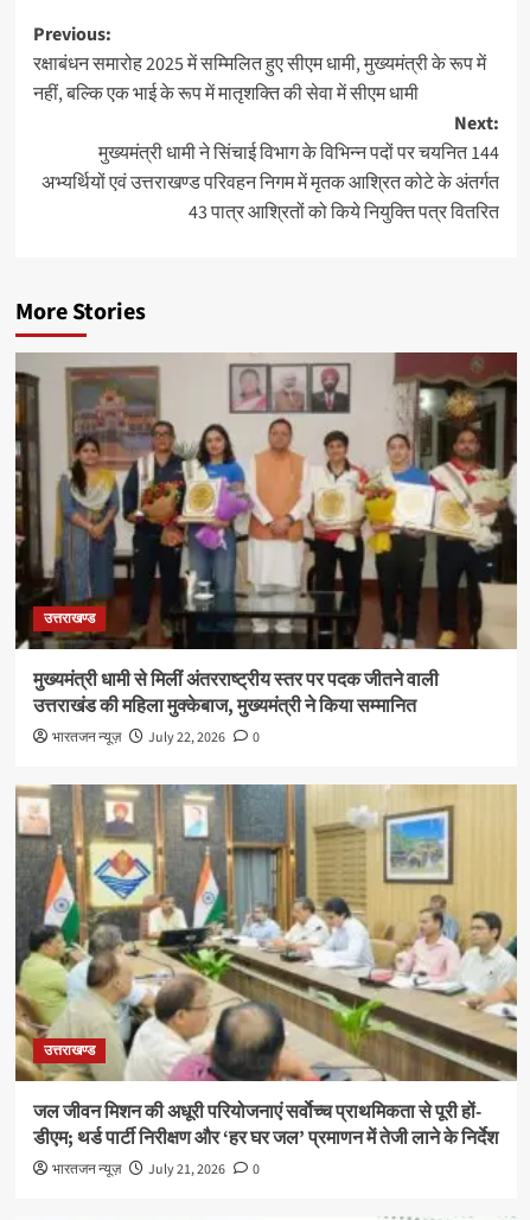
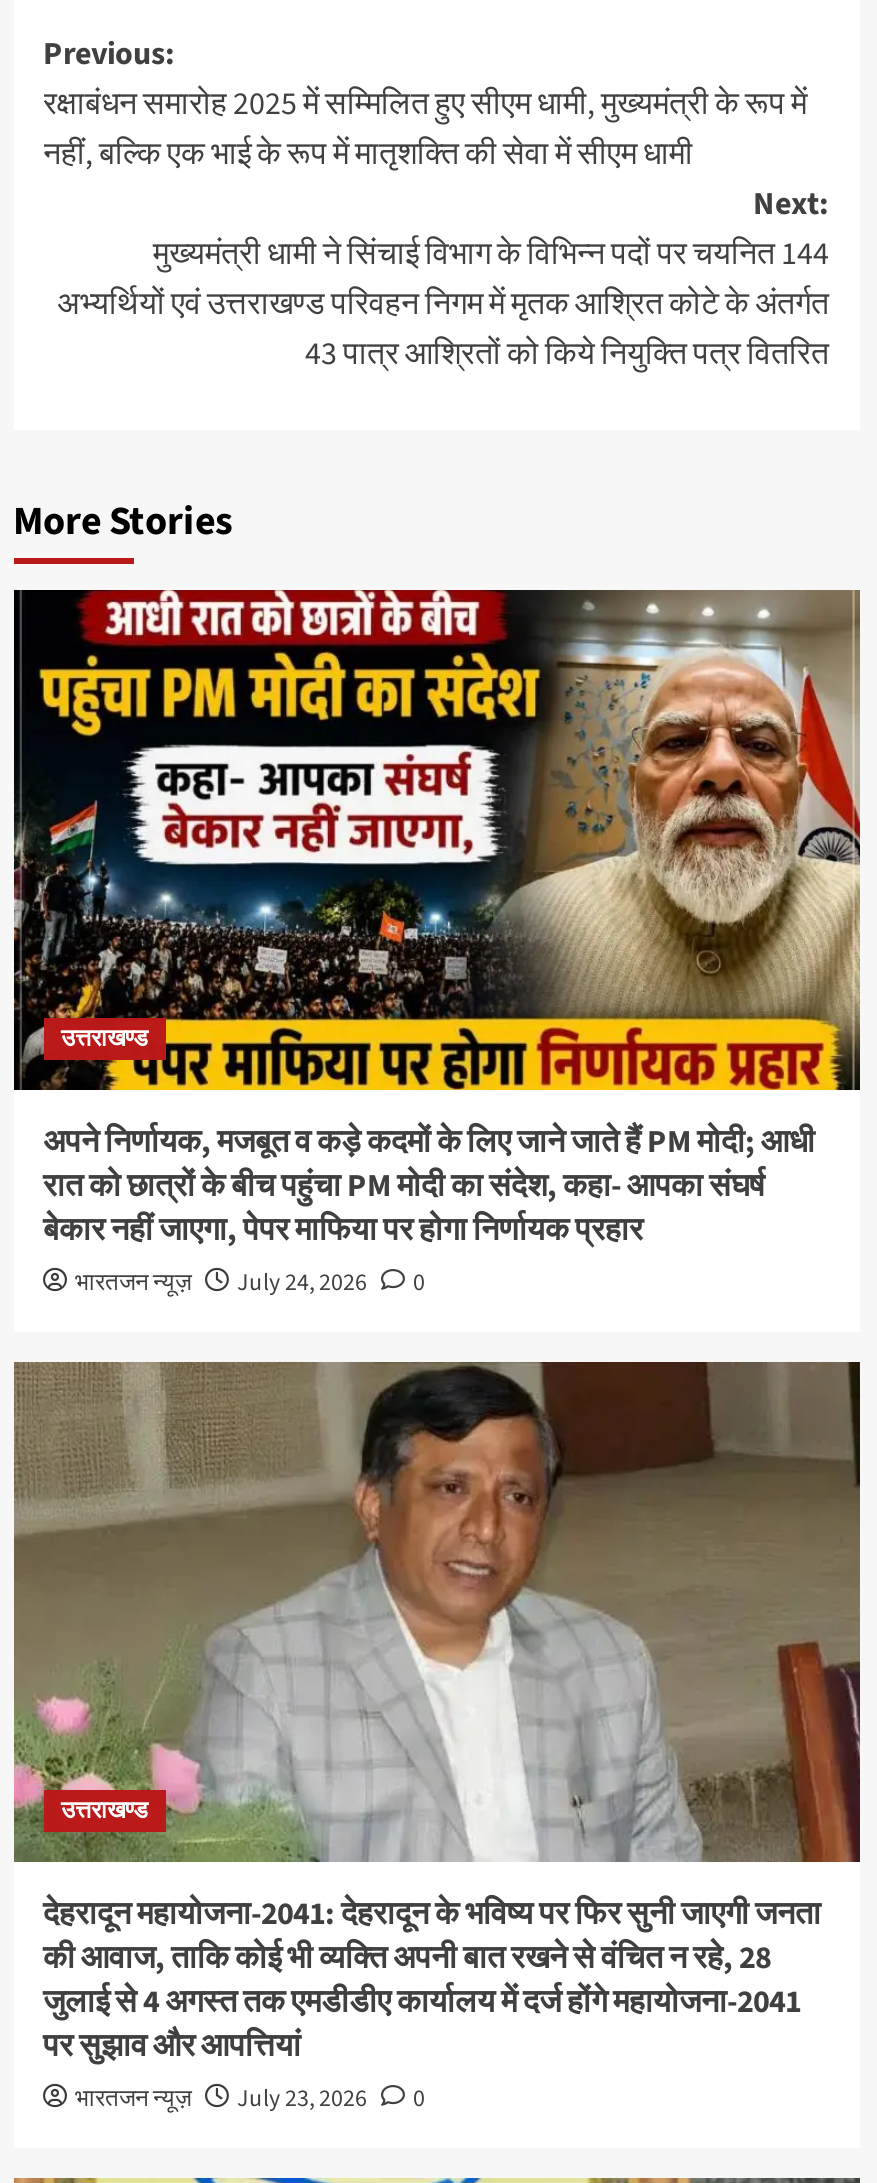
[14,352,518,719] [image] | मुख्यमंत्री धामी से मिलीं अंतरराष्ट्रीय स्तर पर पदक जीतने वाली | उत्तराखंड की महिला मुक्केबाज, मुख्यमंत्री ने किया सम्मानित -> [12,589,862,1251] [image] | अपने निर्णायक, मजबूत व कड़े कदमों के लिए जाने जाते हैं PM मोदी; आधी | रात को छात्रों के बीच पहुंचा PM मोदी का संदेश, कहा- आपका संघर्ष | बेकार नहीं जाएगा, पेपर माफिया पर होगा निर्णायक प्रहार
[52,728,259,748] भारतजन न्यूज़ July 22, 2026 0 -> [75,1265,425,1299] भारतजन न्यूज़ July 24, 2026 0
[14,784,518,1151] [image] | जल जीवन मिशन की अधूरी परियोजनाएं सर्वाेच्च प्राथमिकता से पूरी हों- | डीएम; थर्ड पार्टी निरीक्षण और ‘हर घर जल’ प्रमाणन में तेजी लाने के निर्देश -> [14,1361,862,2067] [image] | देहरादून महायोजना-2041: देहरादून के भविष्य पर फिर सुनी जाएगी जनता | की आवाज, ताकि कोई भी व्यक्ति अपनी बात रखने से वंचित न रहे, 28 | जुलाई से 4 अगस्त तक एमडीडीए कार्यालय में दर्ज होंगे महायोजना-2041 | पर सुझाव और आपत्तियां
[52,1160,259,1180] भारतजन न्यूज़ July 21, 2026 0 -> [75,2081,425,2115] भारतजन न्यूज़ July 23, 2026 0

